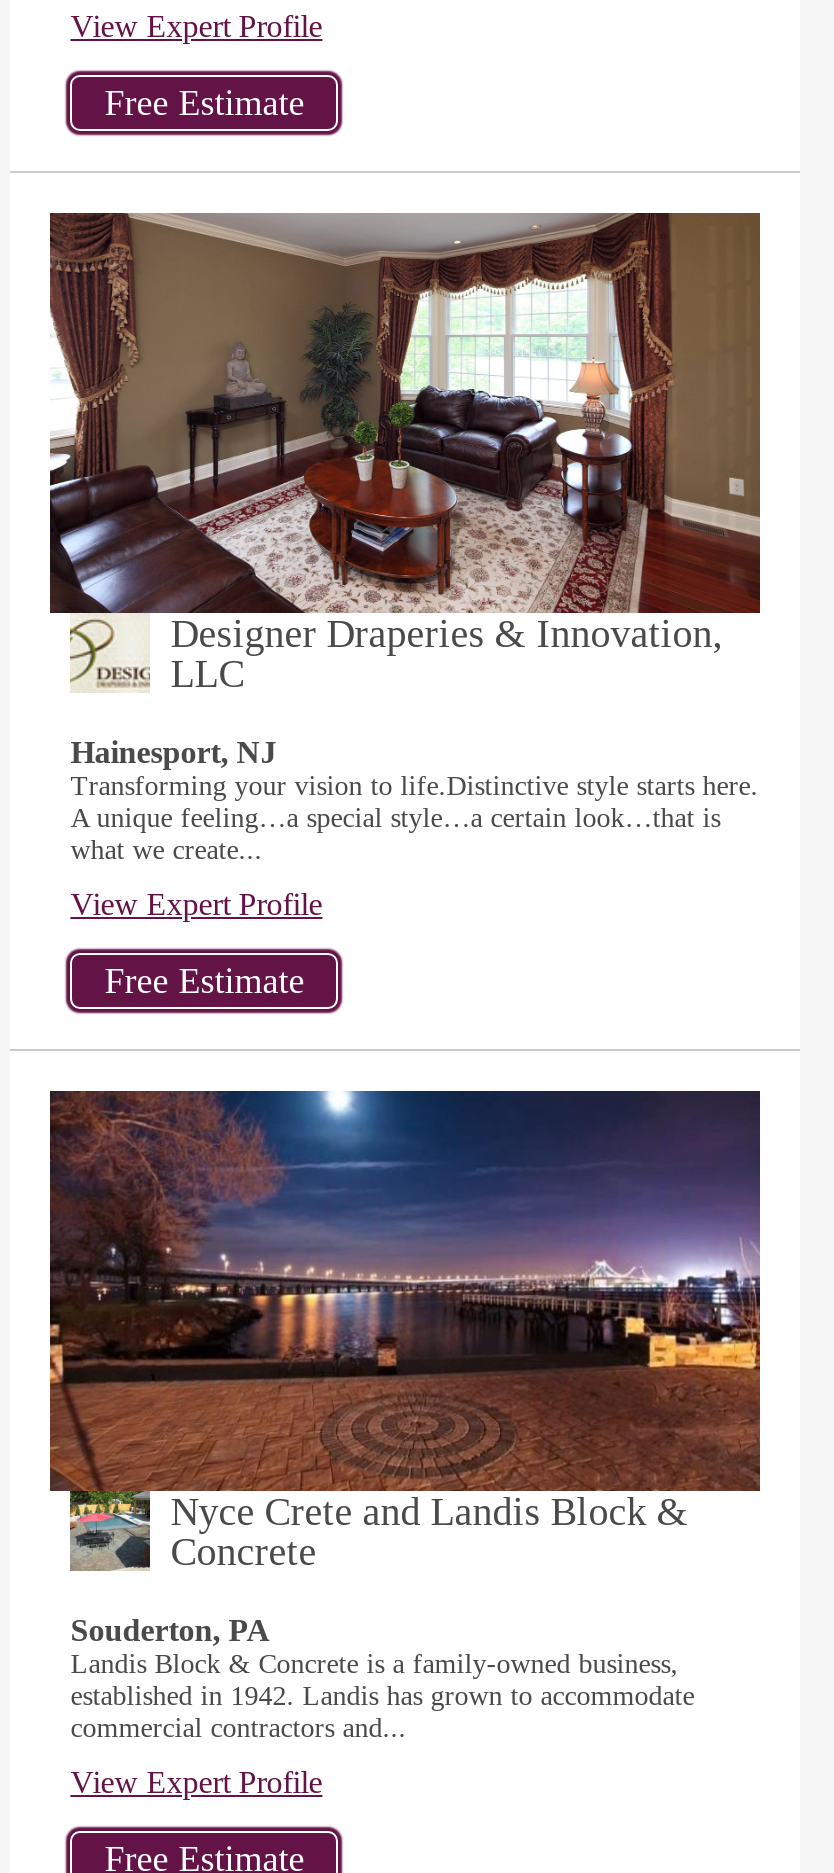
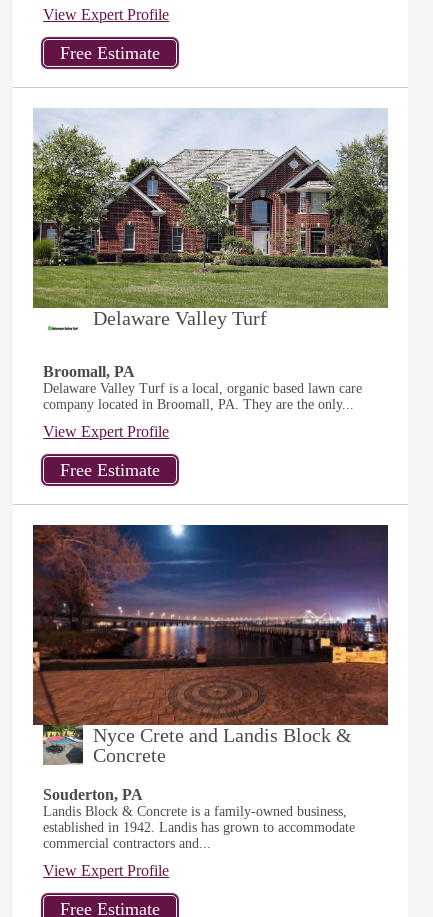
[48,211,762,695] [image] | Designer Draperies & Innovation, | LLC -> [32,108,389,331] [image] | Delaware Valley Turf
[70,735,758,865] Hainesport, NJ | Transforming your vision to life.Distinctive style starts here. | A unique feeling…a special style…a certain look…that is | what we create... -> [43,363,362,412] Broomall, PA | Delaware Valley Turf is a local, organic based lawn care | company located in Broomall, PA. They are the only...

